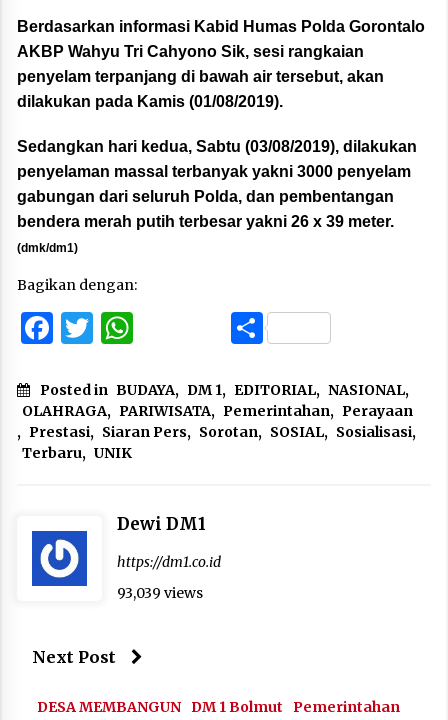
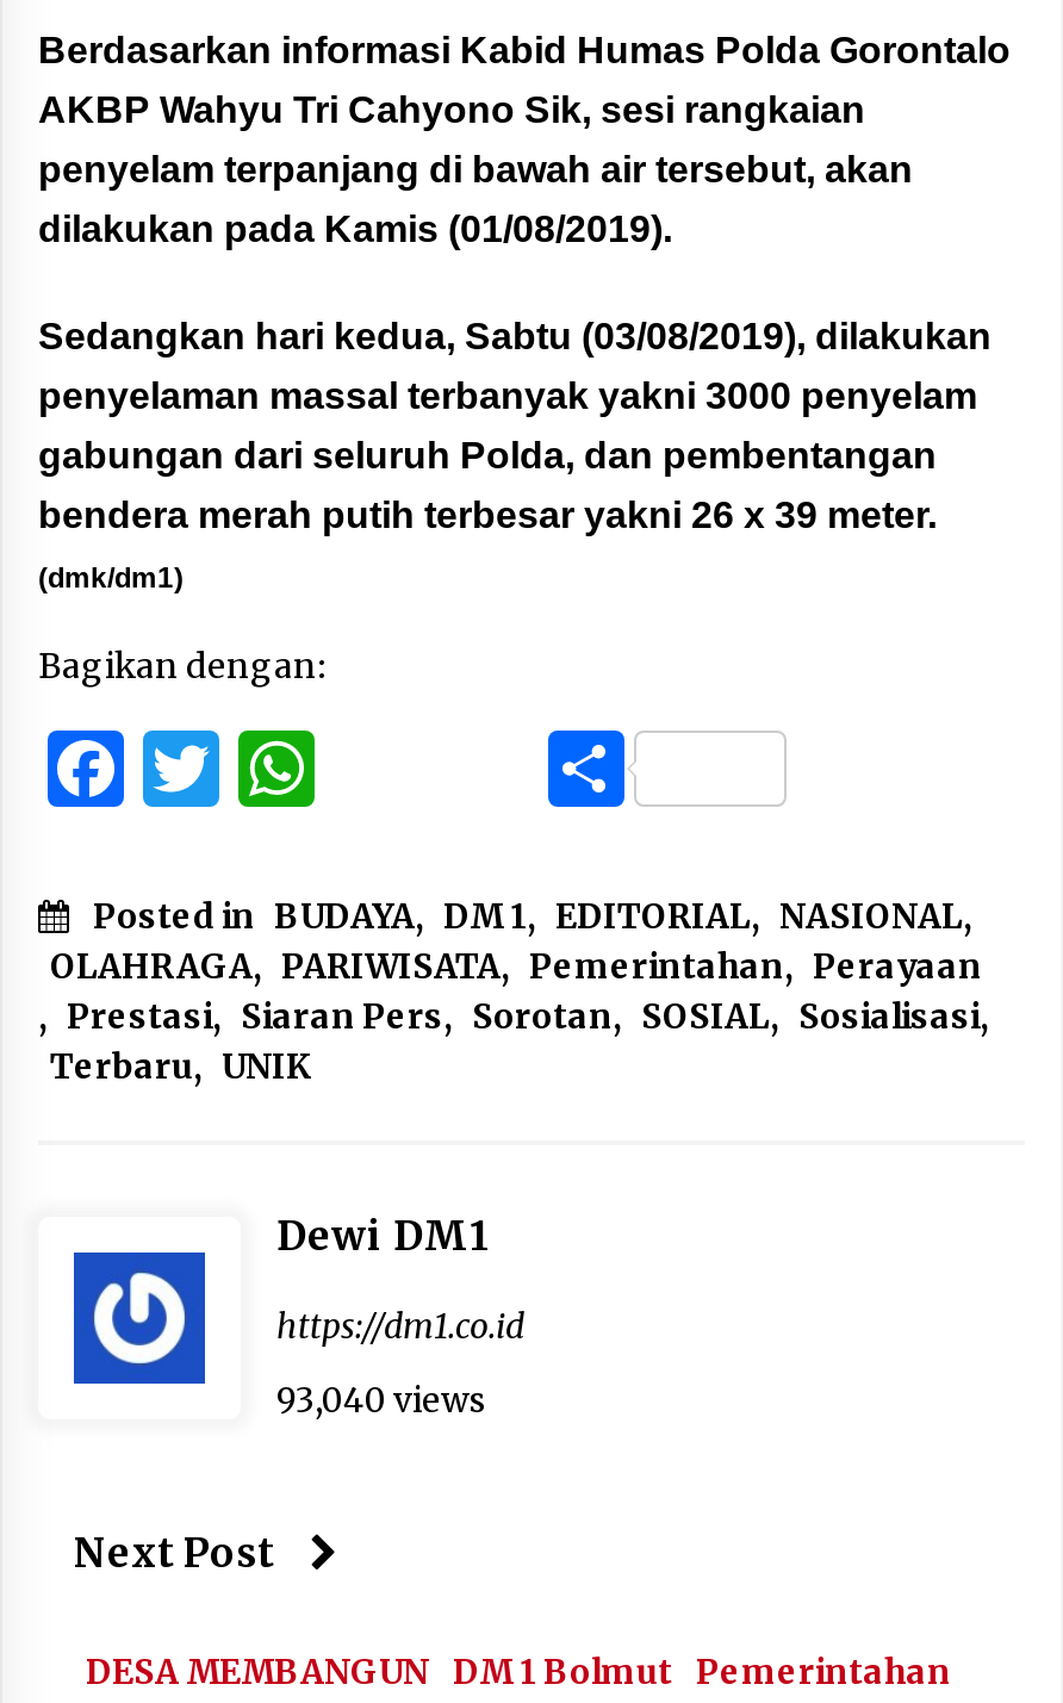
[117,584,203,602] 93,039 views -> [276,1379,486,1422] 93,040 views

